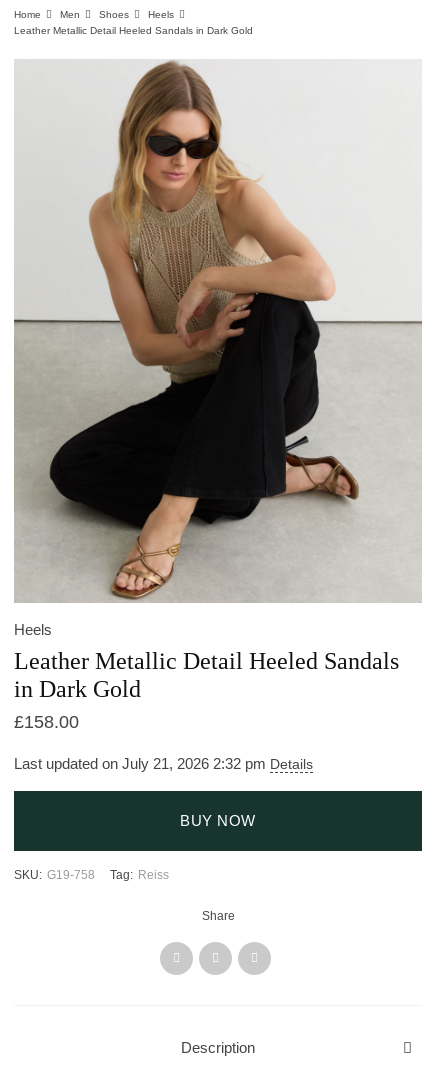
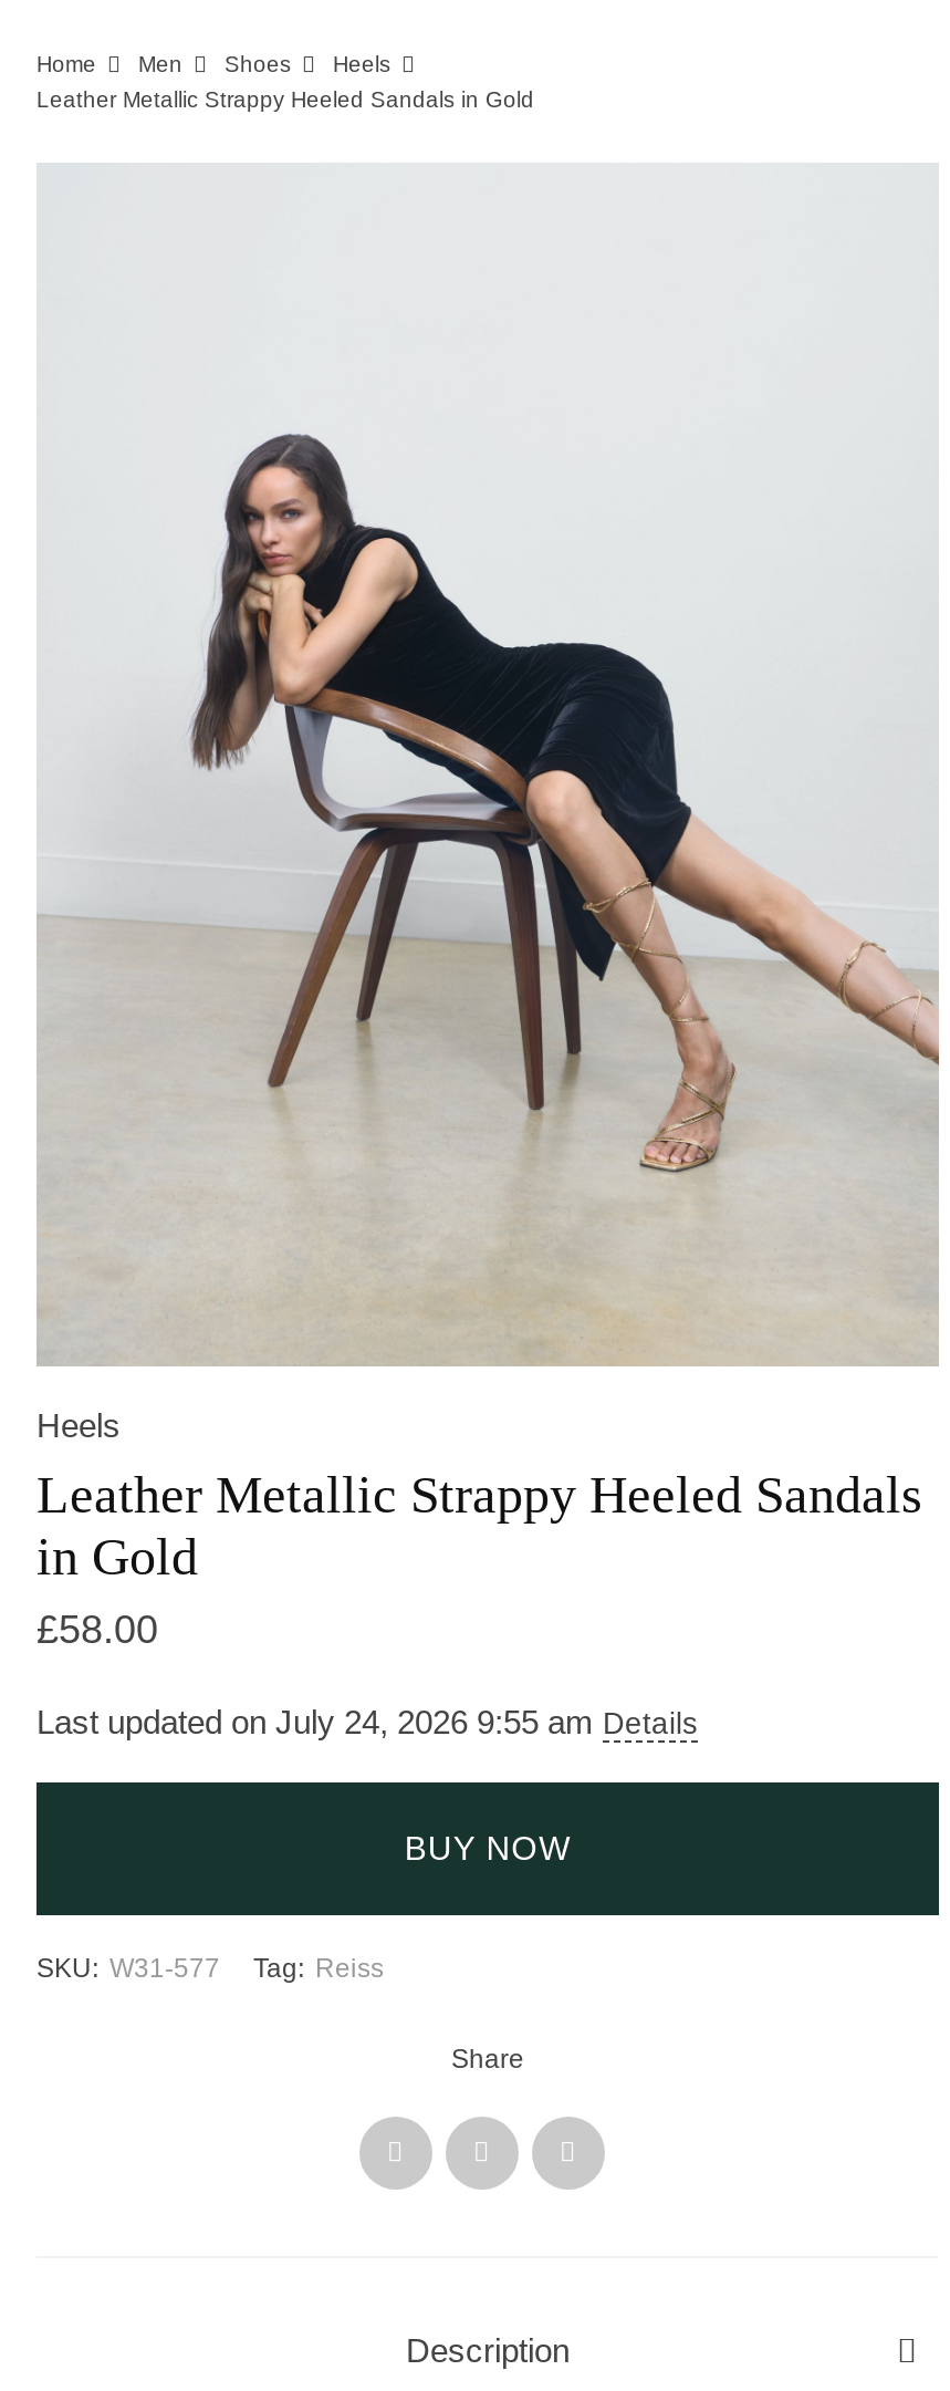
[14,25,253,36] Leather Metallic Detail Heeled Sandals in Dark Gold -> [36,87,534,112] Leather Metallic Strappy Heeled Sandals in Gold
[14,60,422,601] [image] -> [39,167,939,1360] [image]
[14,648,399,732] Leather Metallic Detail Heeled Sandals | in Dark Gold | £158.00 -> [36,1466,921,1651] Leather Metallic Strappy Heeled Sandals | in Gold | £58.00
[14,755,313,772] Last updated on July 21, 2026 2:32 pm Details -> [36,1702,698,1740] Last updated on July 24, 2026 9:55 am Details
[14,868,169,882] SKU: G19-758 Tag: Reiss -> [36,1952,384,1983] SKU: W31-577 Tag: Reiss

